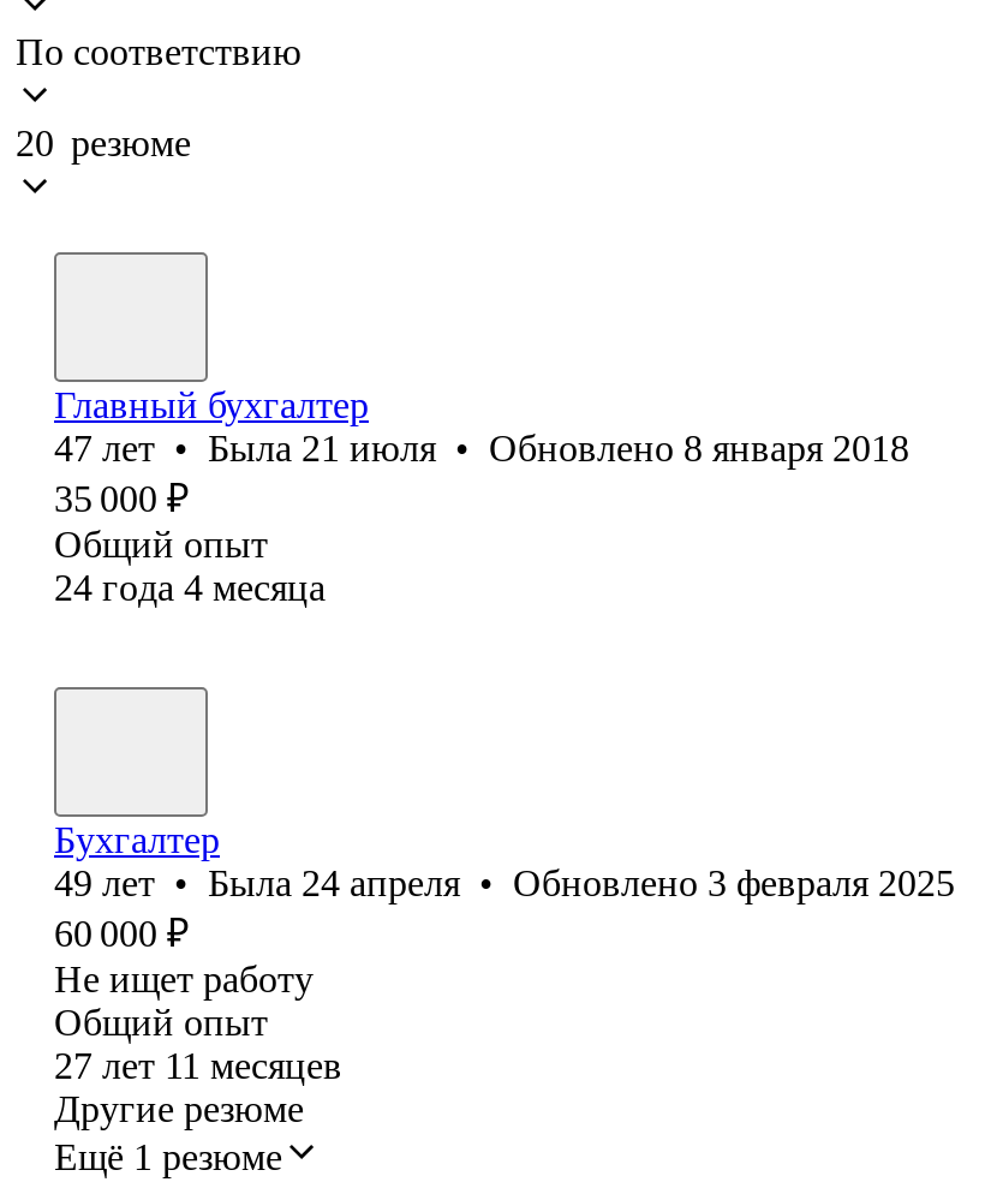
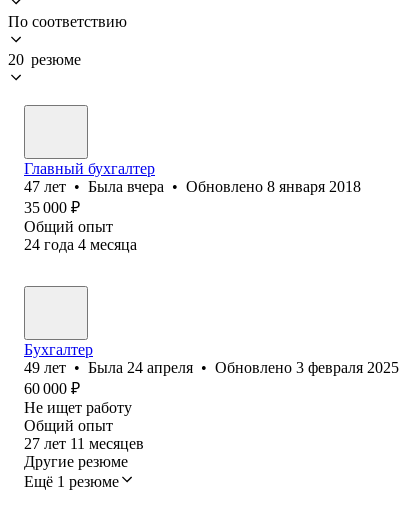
[54,427,909,468] 47 лет • Была 21 июля • Обновлено 8 января 2018 -> [24,178,361,195] 47 лет • Была вчера • Обновлено 8 января 2018

